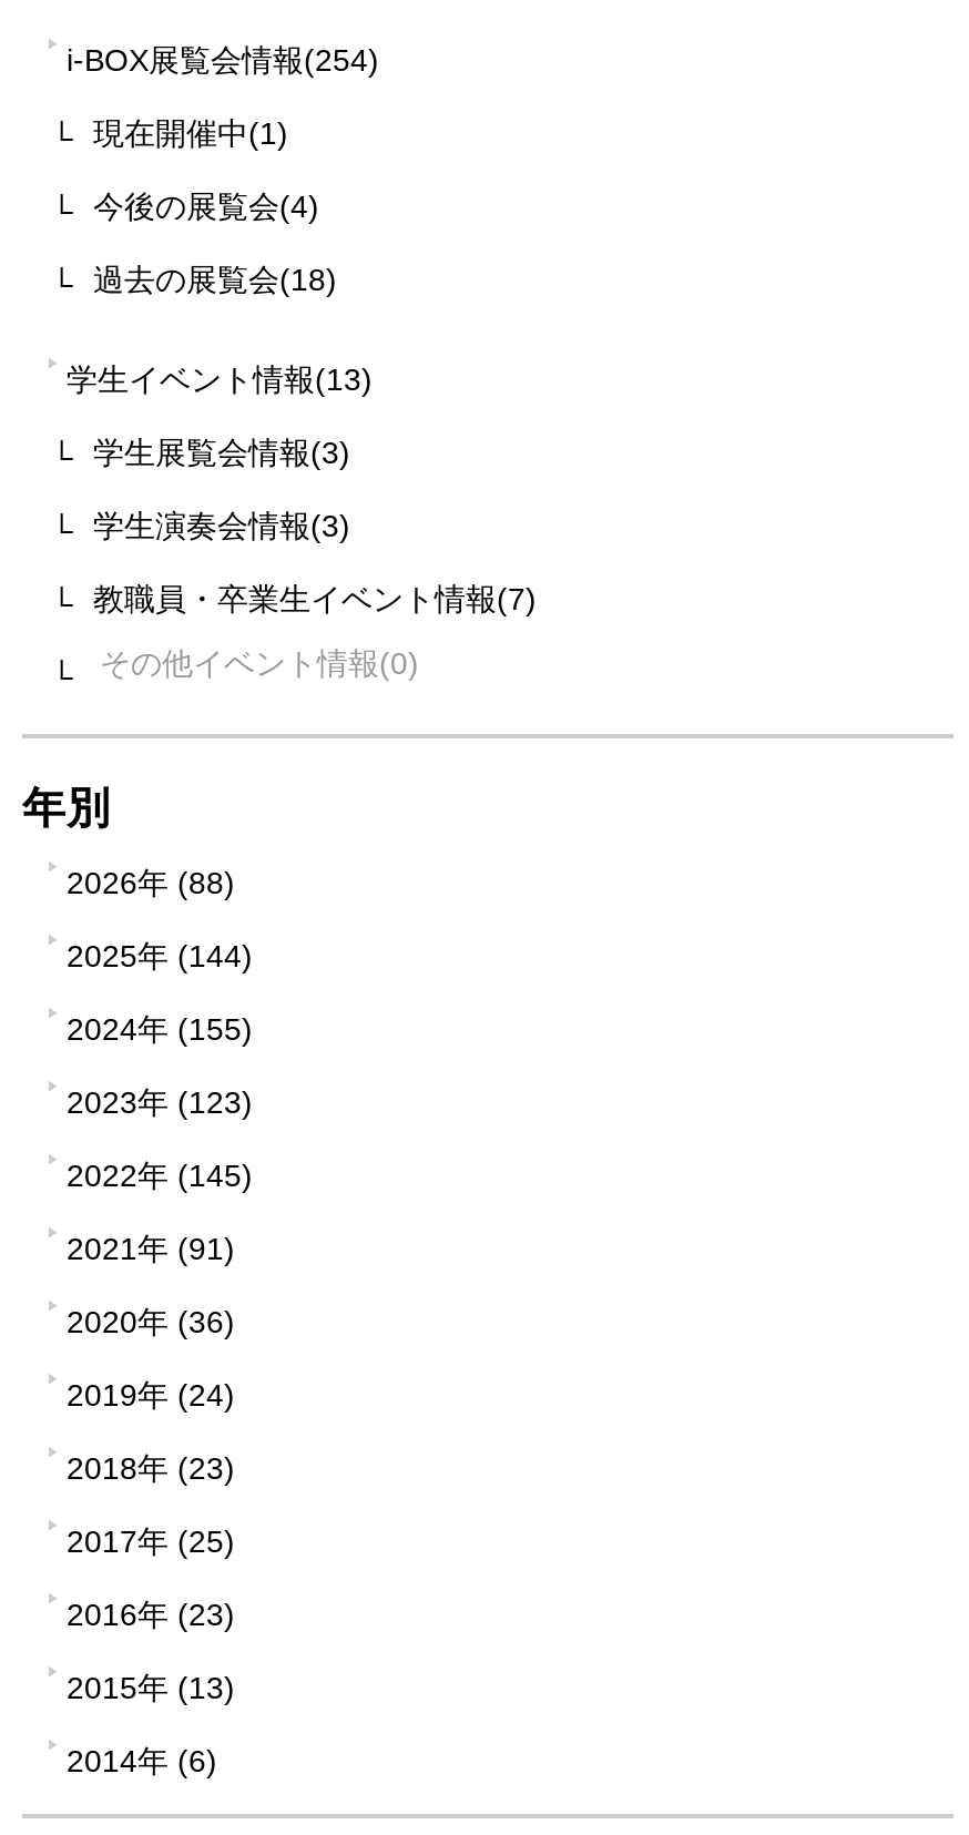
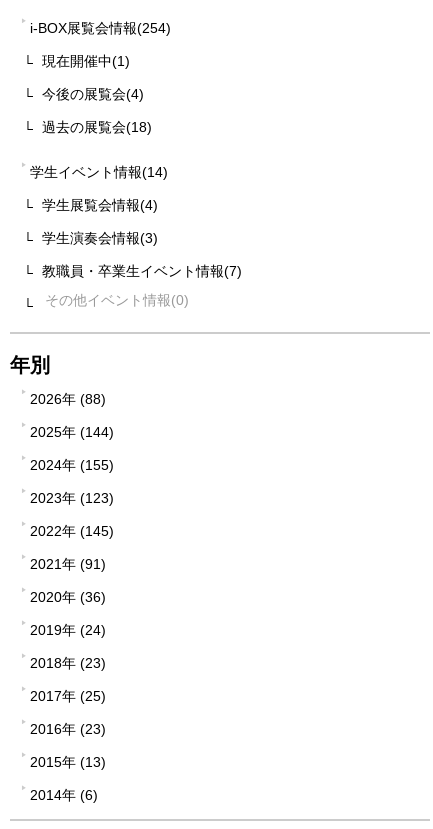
[67,362,373,398] 学生イベント情報(13) -> [30,164,168,180] 学生イベント情報(14)
[93,435,350,471] 学生展覧会情報(3) -> [42,197,158,213] 学生展覧会情報(4)

